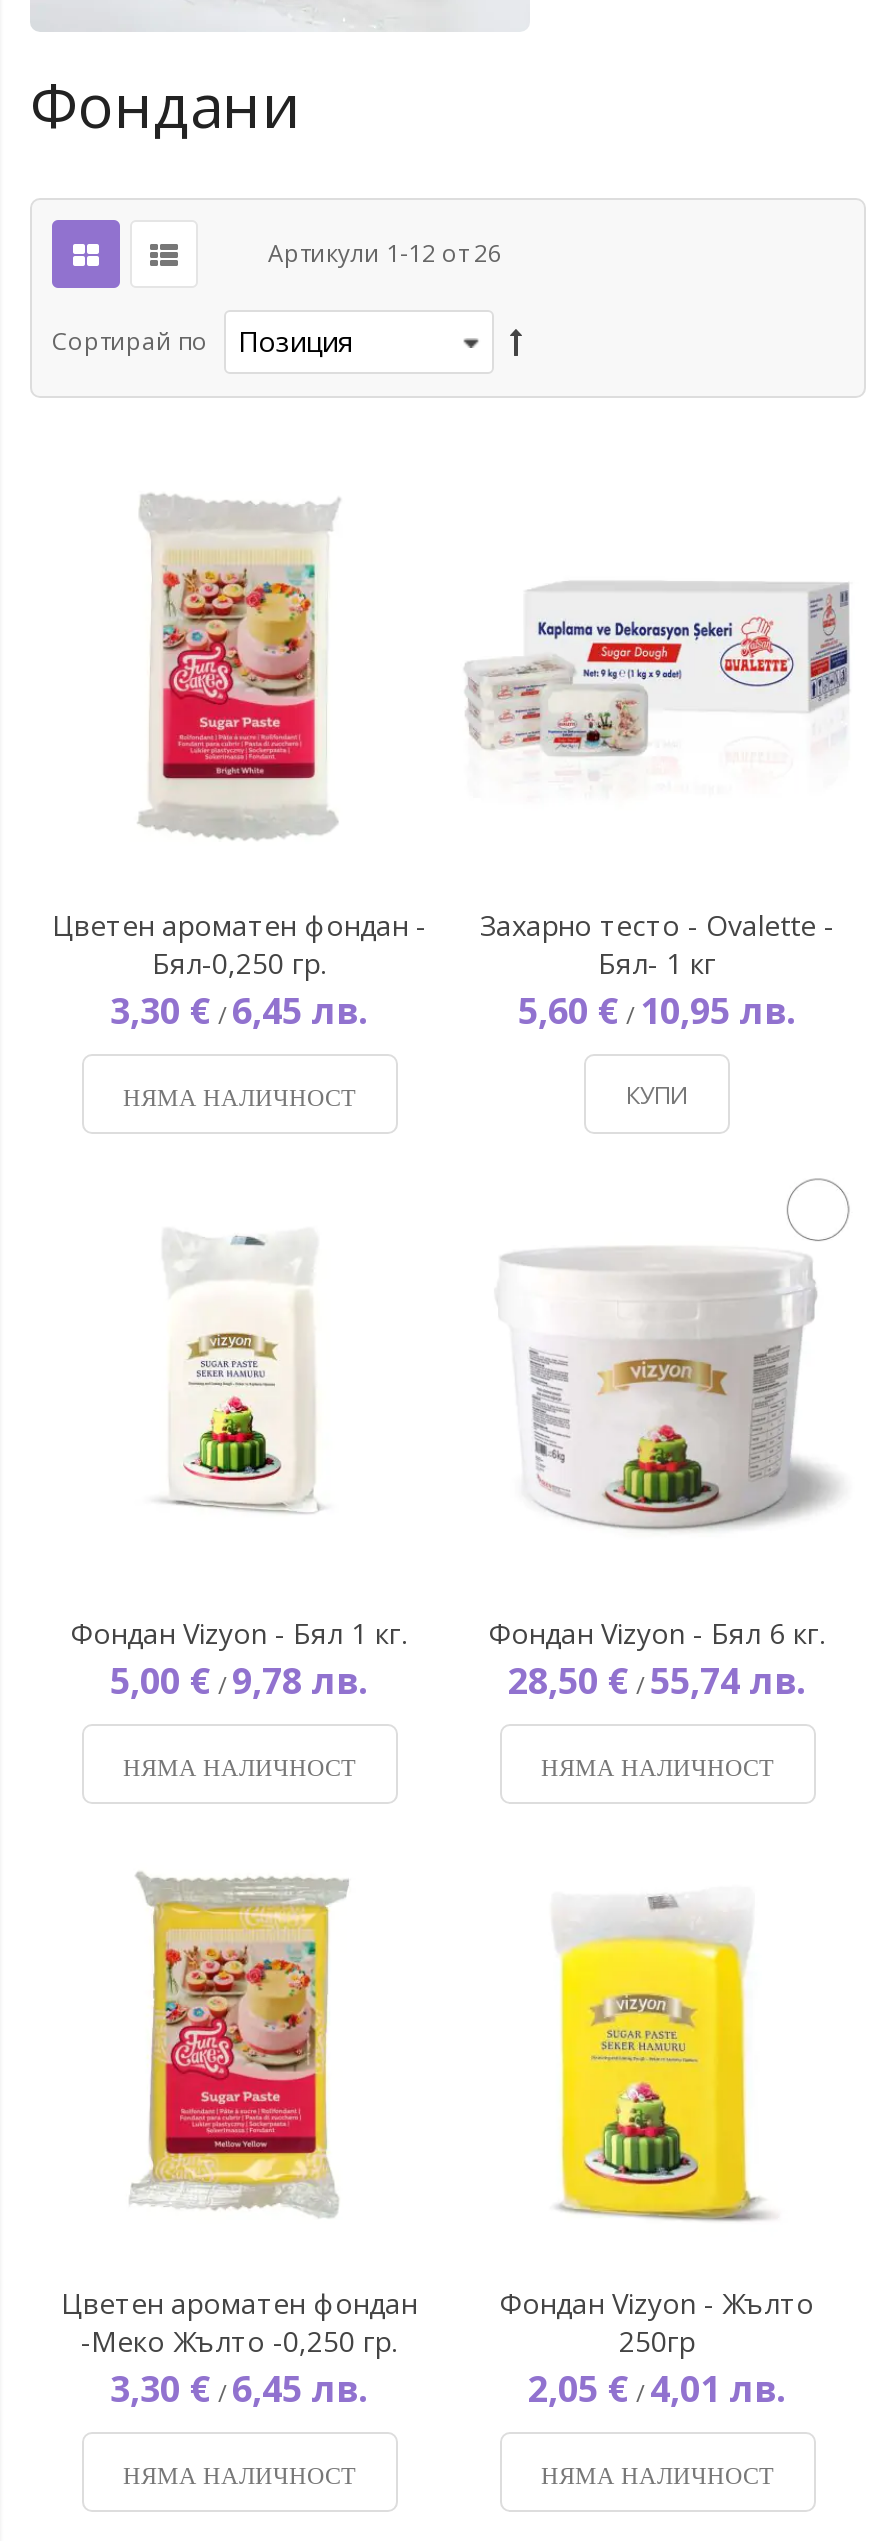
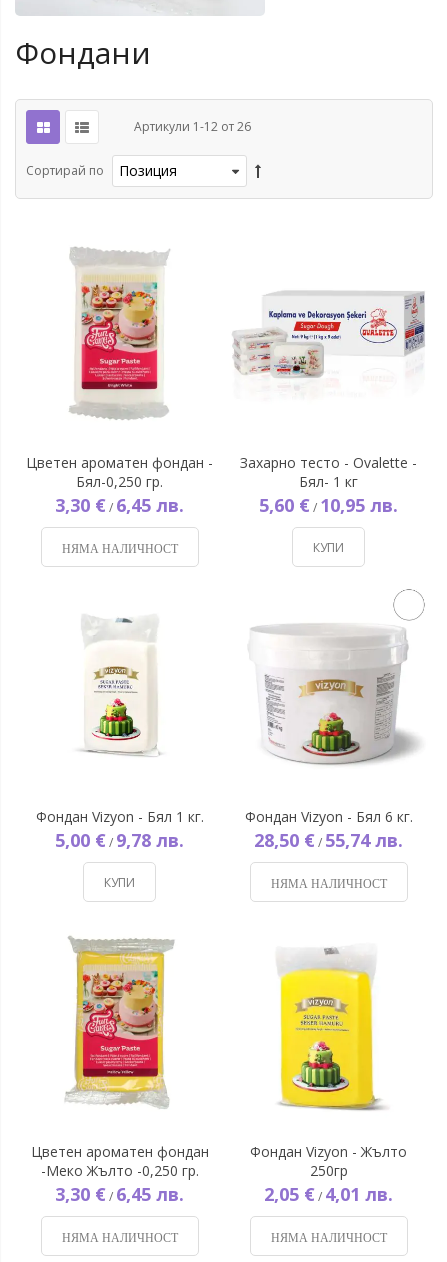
[123,1750,355,1782] НЯМА НАЛИЧНОСТ -> [104,874,135,891] КУПИ

